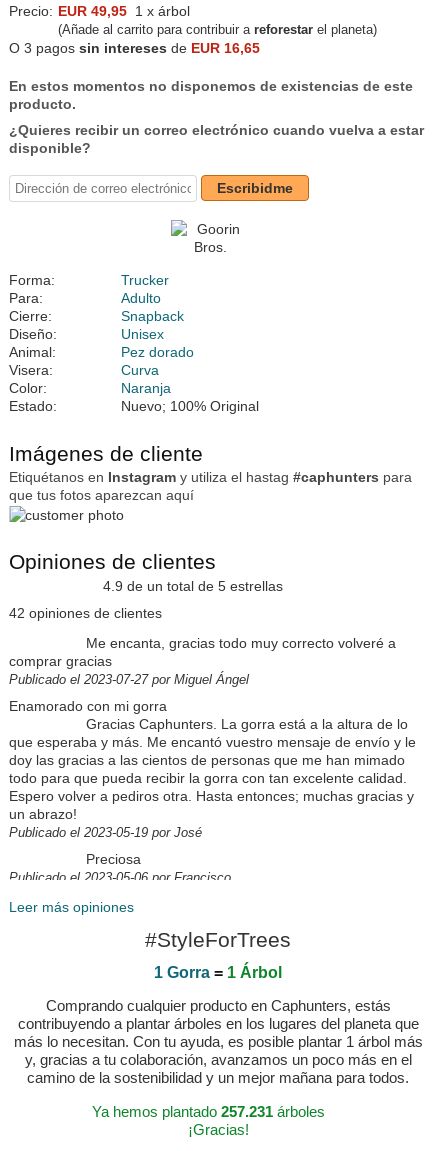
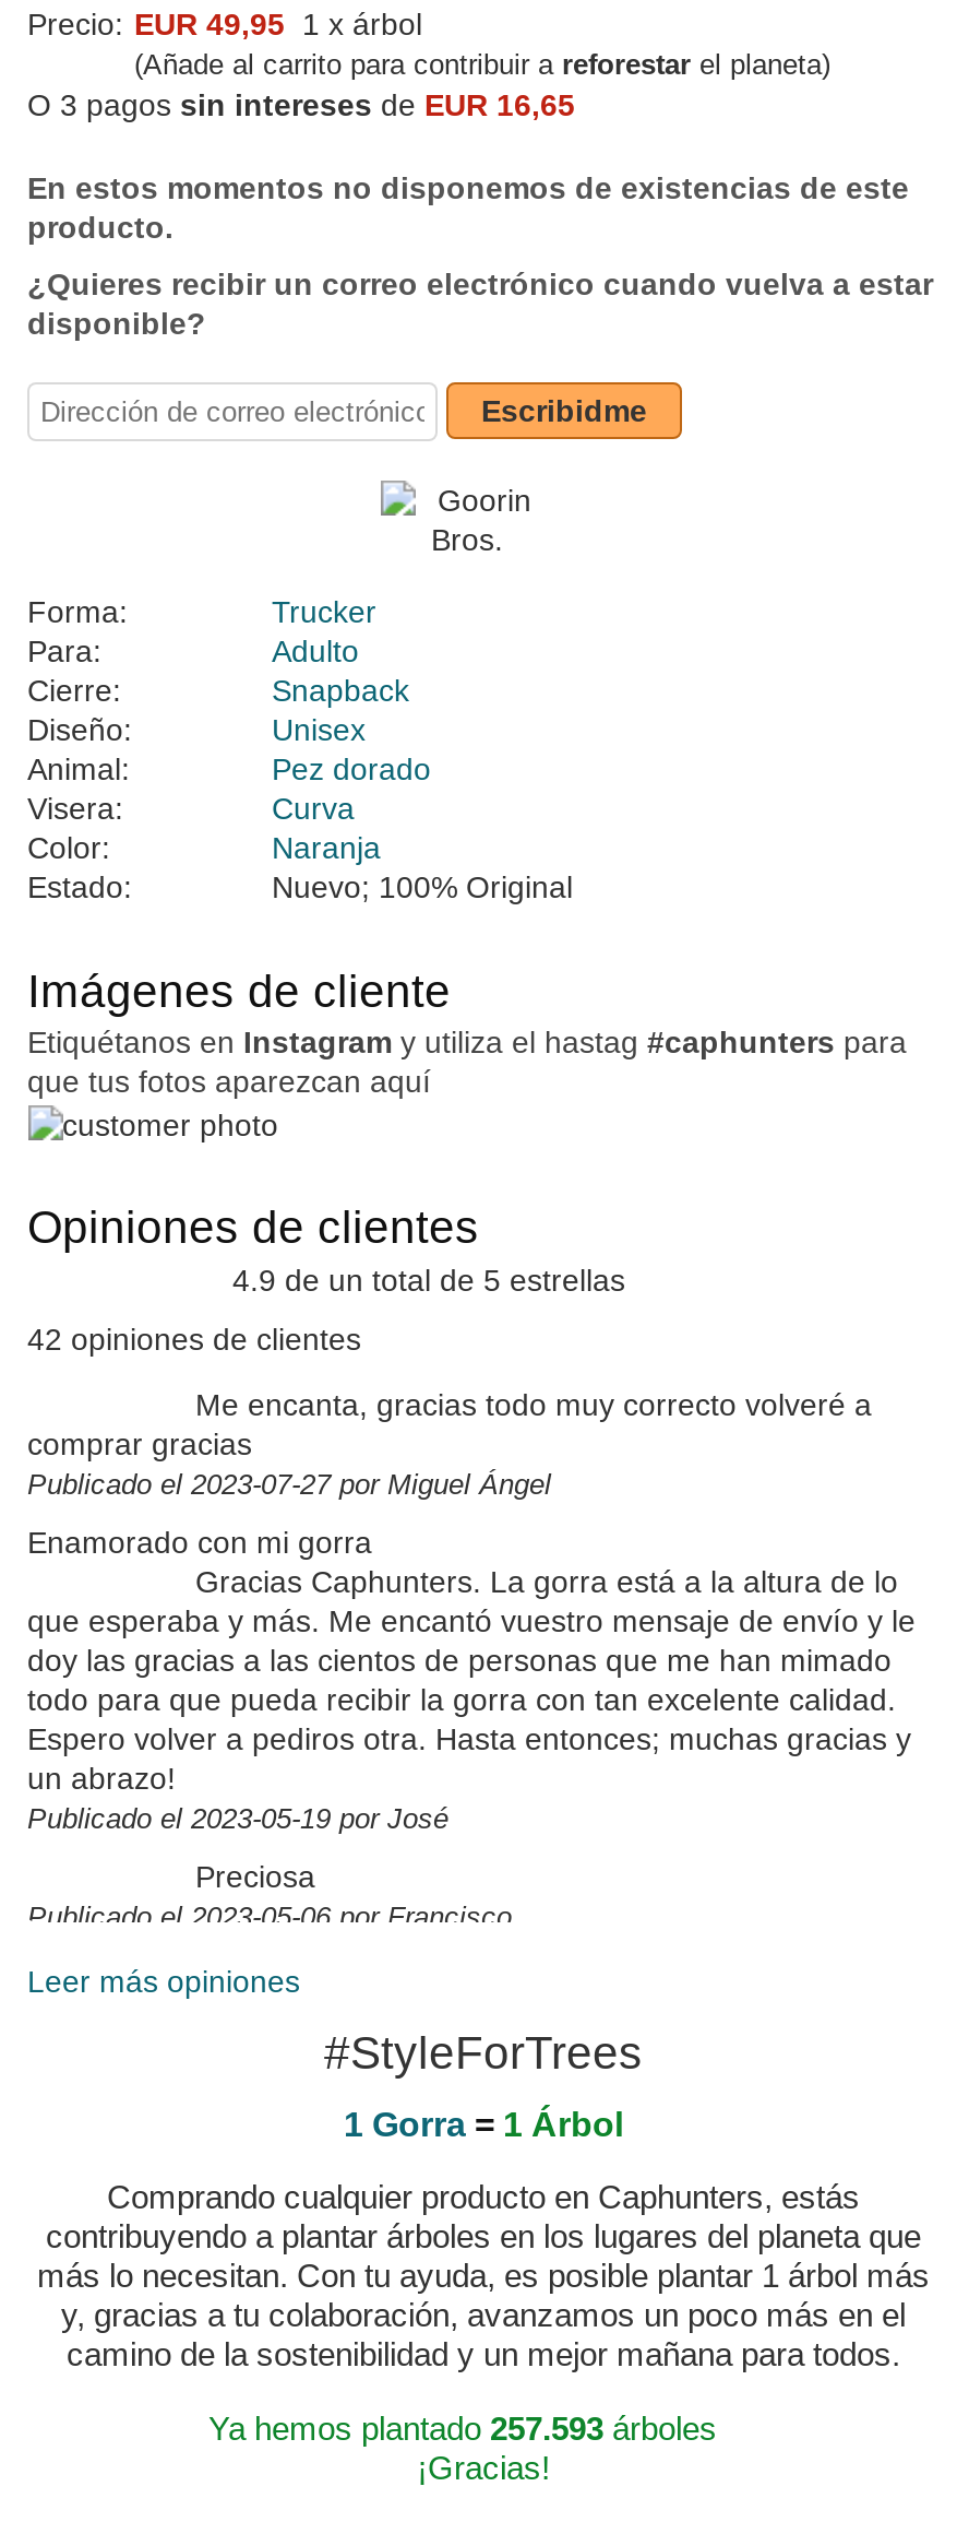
[92,1103,329,1120] Ya hemos plantado 257.231 árboles -> [208,2409,726,2446] Ya hemos plantado 257.593 árboles

